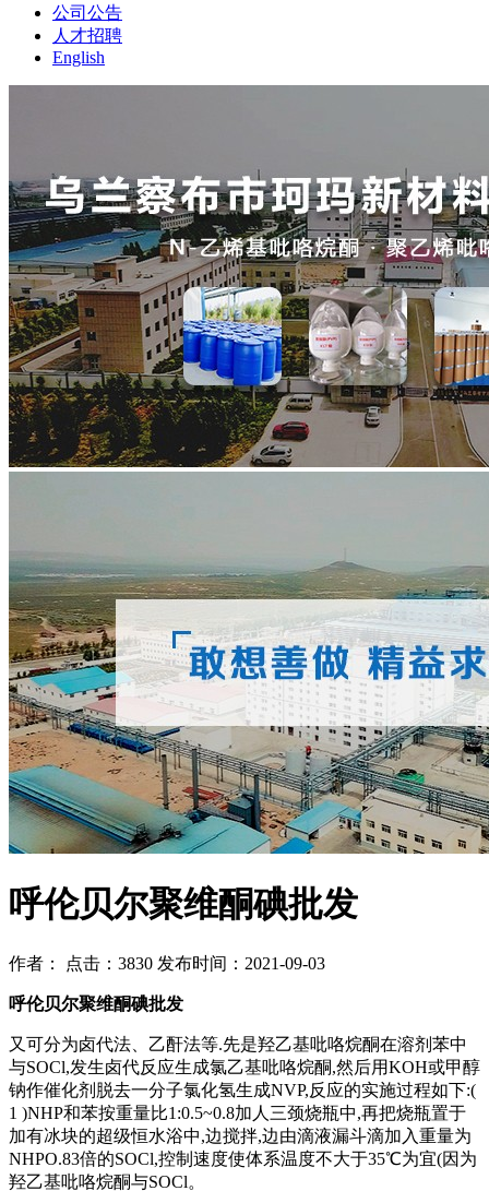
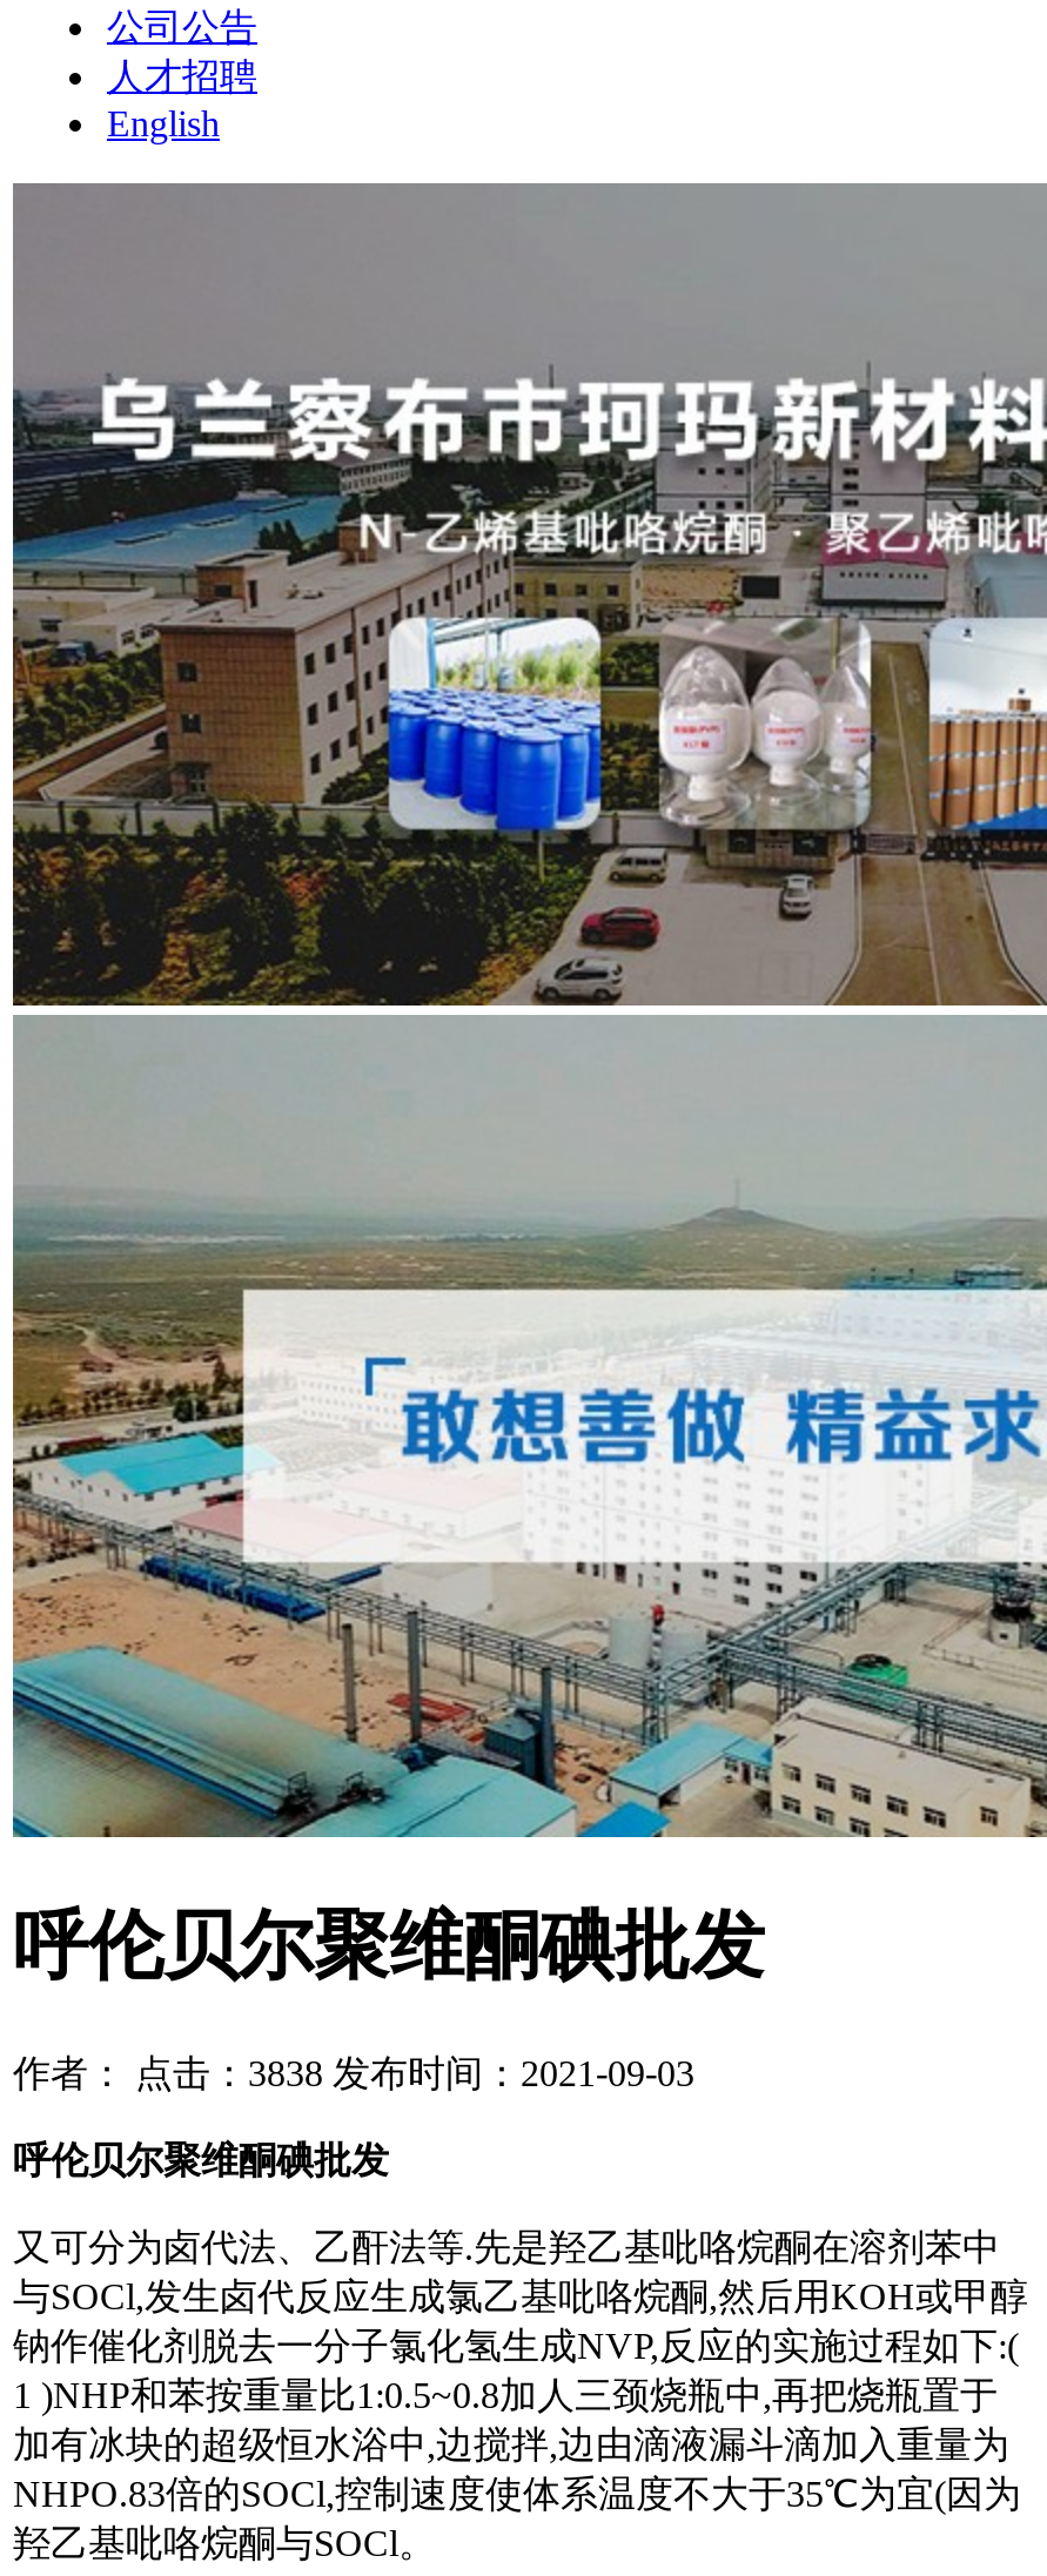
[9,954,325,973] 作者： 点击：3830 发布时间：2021-09-03 -> [13,2053,694,2093] 作者： 点击：3838 发布时间：2021-09-03

